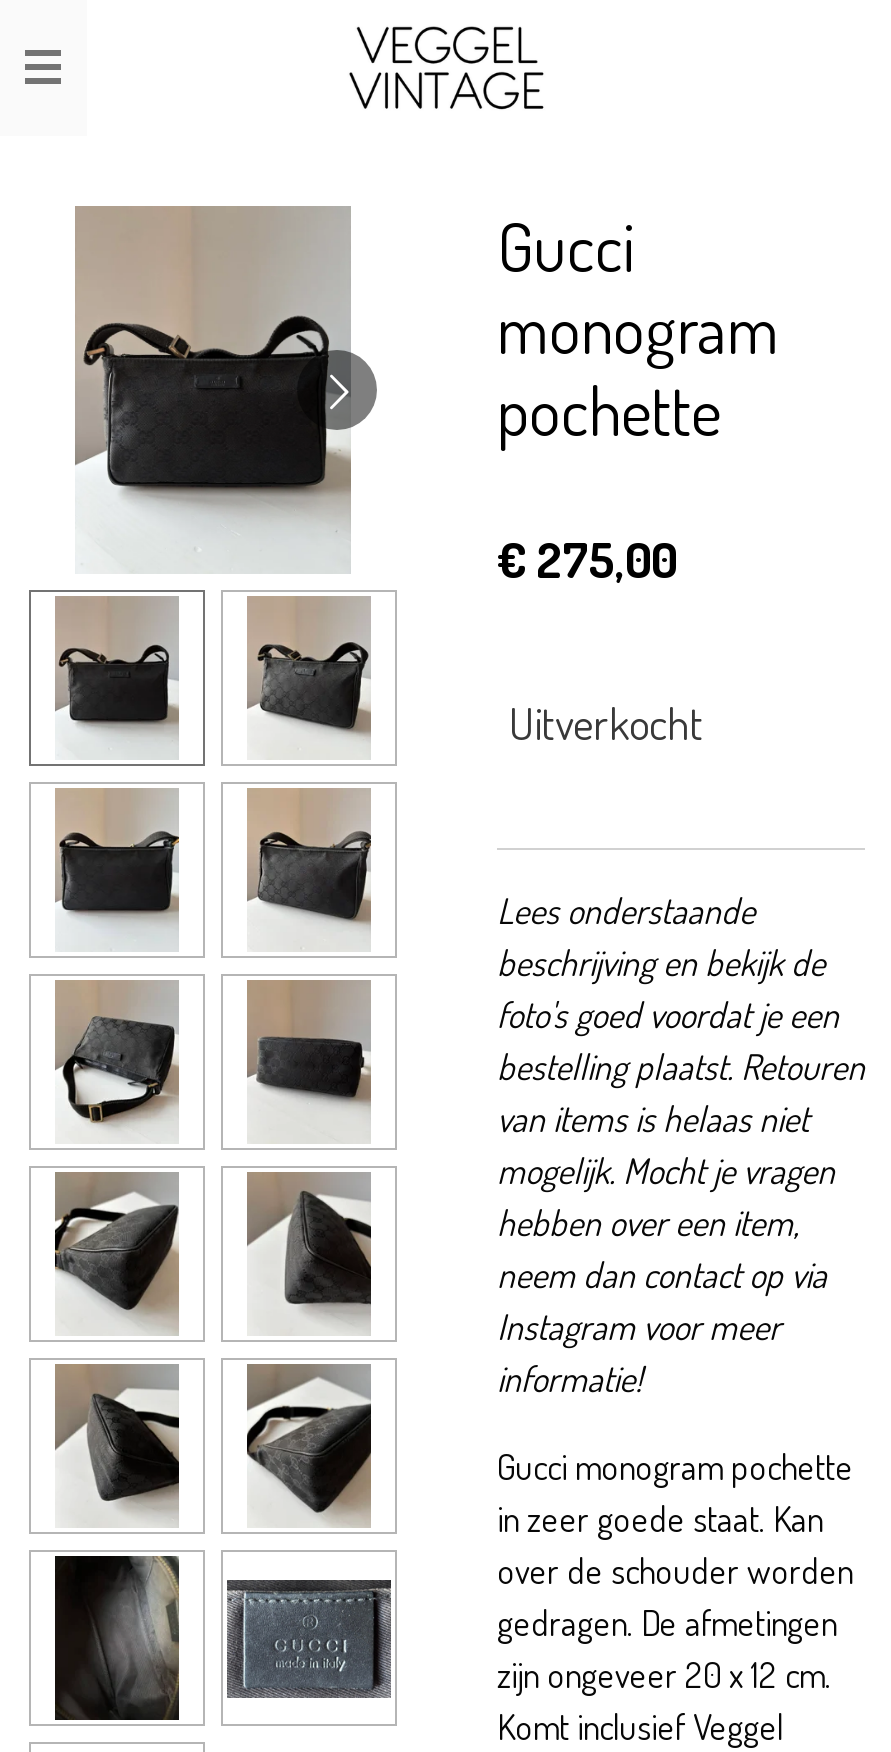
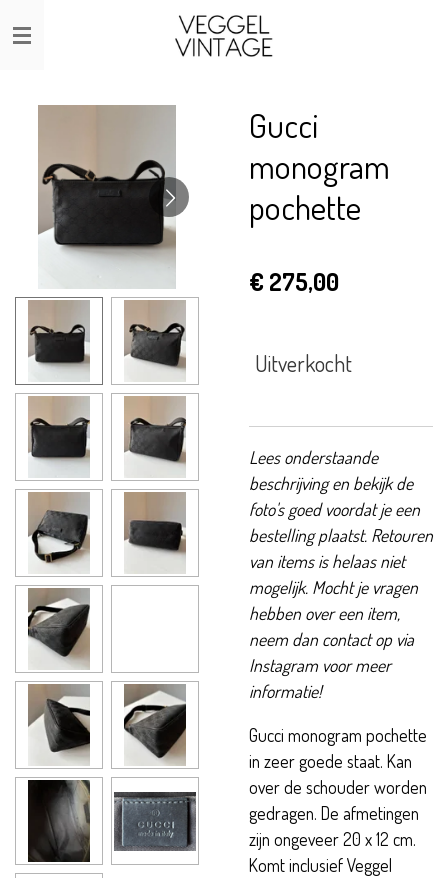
[245,1172,373,1334] [image] -> none

